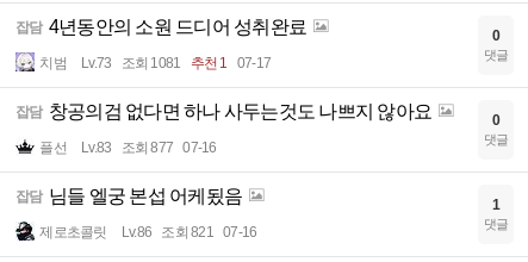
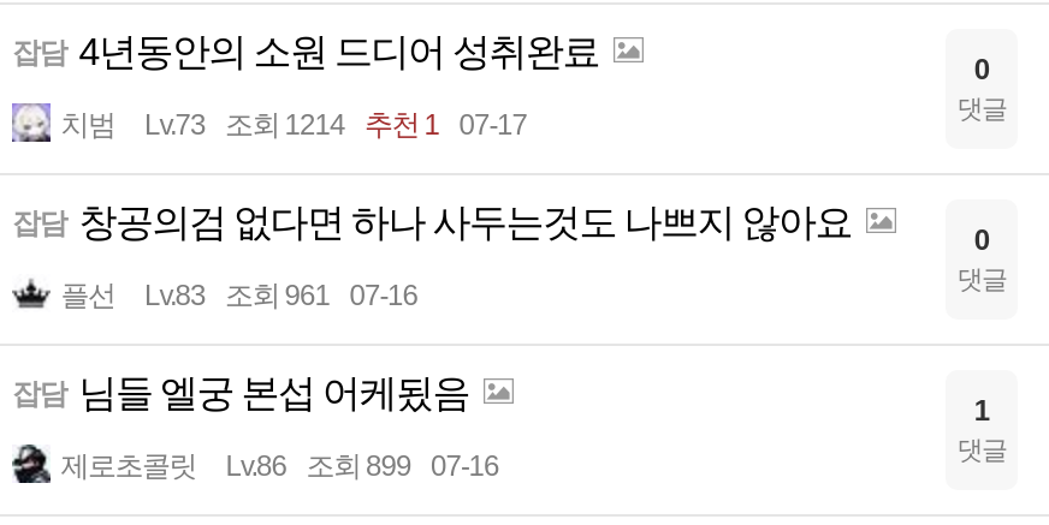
[40,55,271,71] 치범 Lv.73 조회 1081 추천 1 07-17 -> [61,108,527,142] 치범 Lv.73 조회 1214 추천 1 07-17
[40,139,216,156] 플선 Lv.83 조회 877 07-16 -> [61,279,417,312] 플선 Lv.83 조회 961 07-16
[40,224,256,241] 제로초콜릿 Lv.86 조회 821 07-16 -> [61,449,499,483] 제로초콜릿 Lv.86 조회 899 07-16

